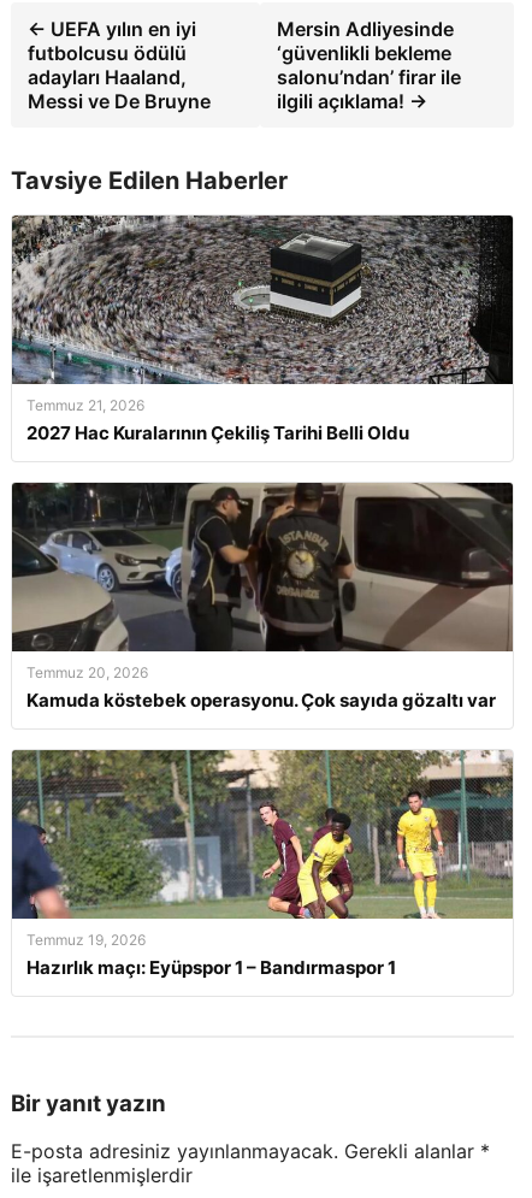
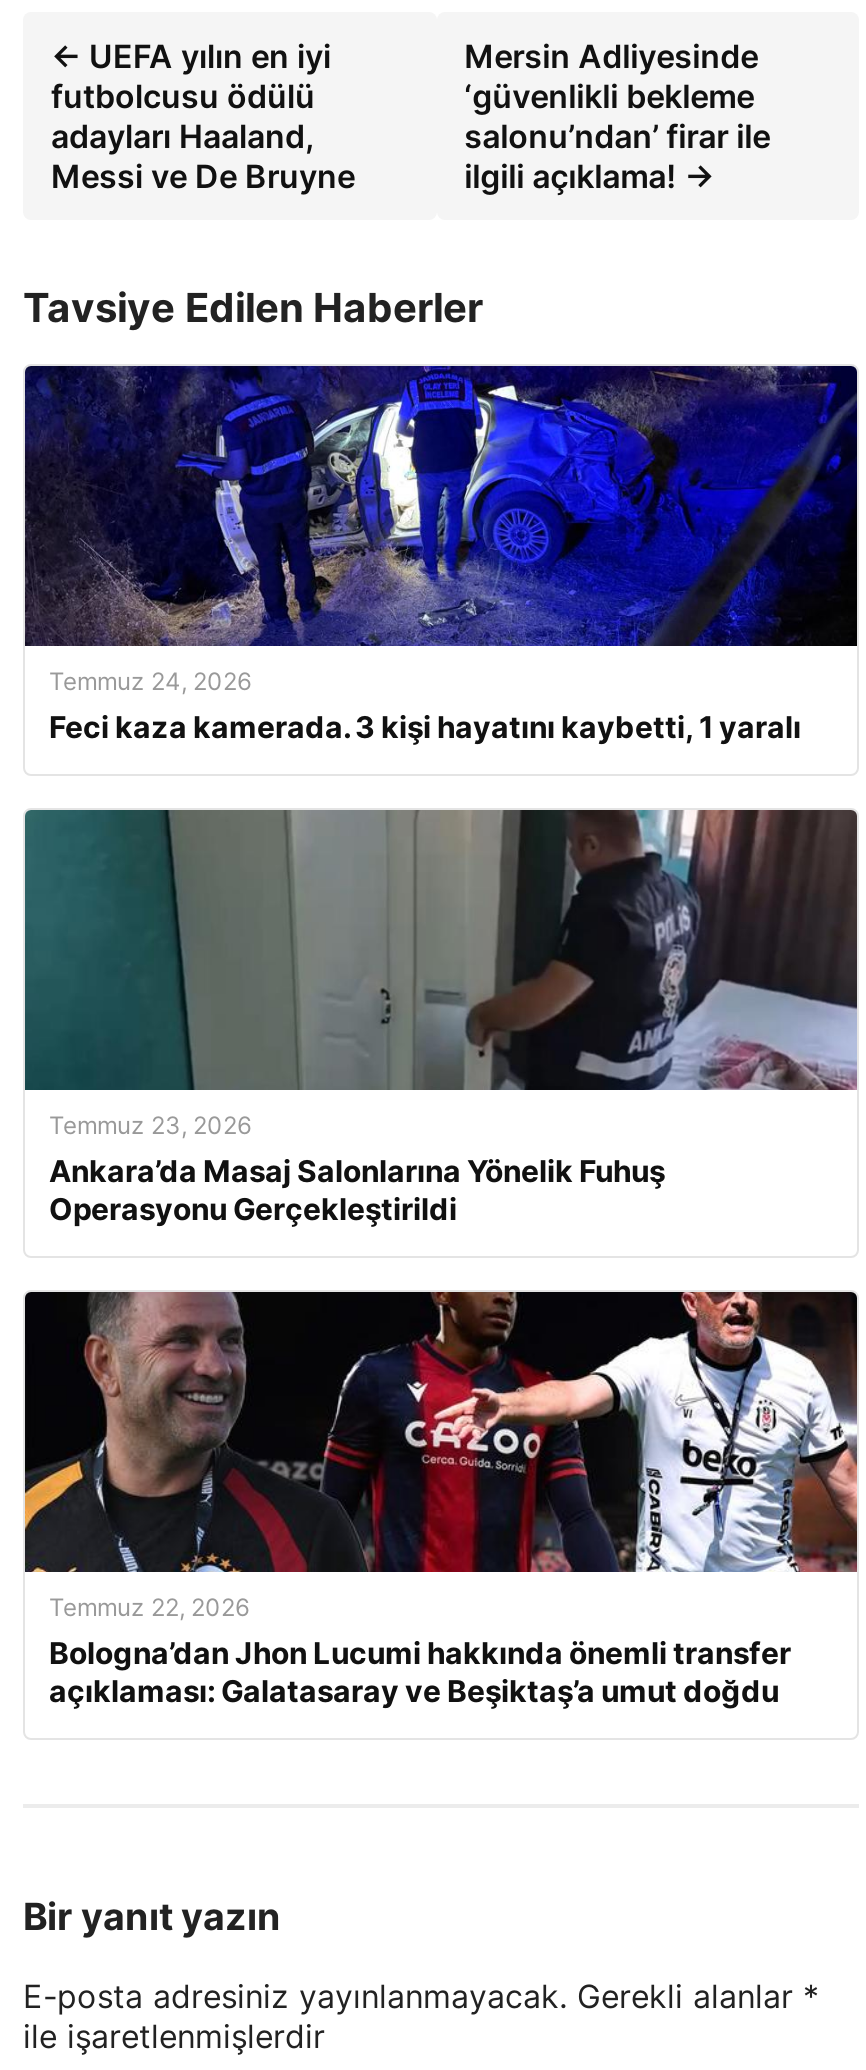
[11,214,513,444] [image] | Temmuz 21, 2026 | 2027 Hac Kuralarının Çekiliş Tarihi Belli Oldu -> [23,364,857,746] [image] | Temmuz 24, 2026 | Feci kaza kamerada. 3 kişi hayatını kaybetti, 1 yaralı
[11,482,513,712] [image] | Temmuz 20, 2026 | Kamuda köstebek operasyonu. Çok sayıda gözaltı var -> [25,810,857,1228] [image] | Temmuz 23, 2026 | Ankara’da Masaj Salonlarına Yönelik Fuhuş | Operasyonu Gerçekleştirildi
[11,749,514,979] [image] | Temmuz 19, 2026 | Hazırlık maçı: Eyüpspor 1 – Bandırmaspor 1 -> [23,1290,857,1710] [image] | Temmuz 22, 2026 | Bologna’dan Jhon Lucumi hakkında önemli transfer | açıklaması: Galatasaray ve Beşiktaş’a umut doğdu

